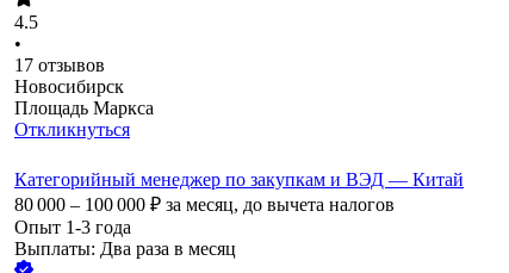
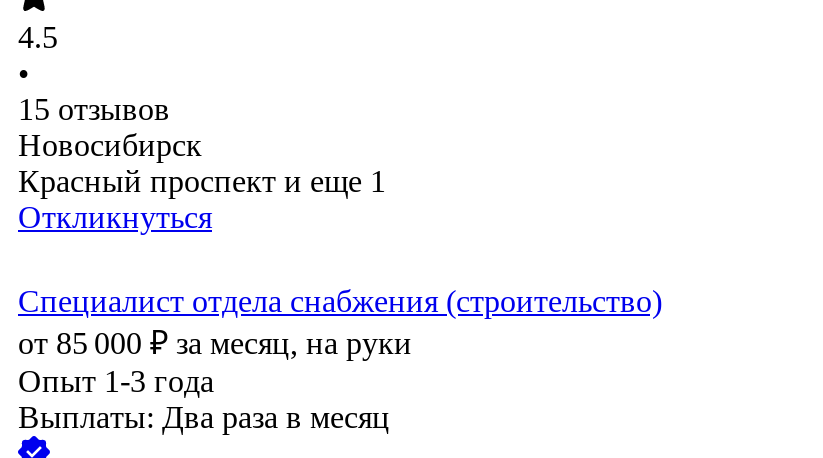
[14,55,105,75] 17 отзывов -> [18,93,170,127] 15 отзывов
[14,98,154,118] Площадь Маркса -> [18,165,386,199] Красный проспект и еще 1
[14,170,464,215] Категорийный менеджер по закупкам и ВЭД — Китай | 80 000 – 100 000 ₽ за месяц, до вычета налогов -> [18,285,662,361] Специалист отдела снабжения (строительство) | от 85 000 ₽ за месяц, на руки

